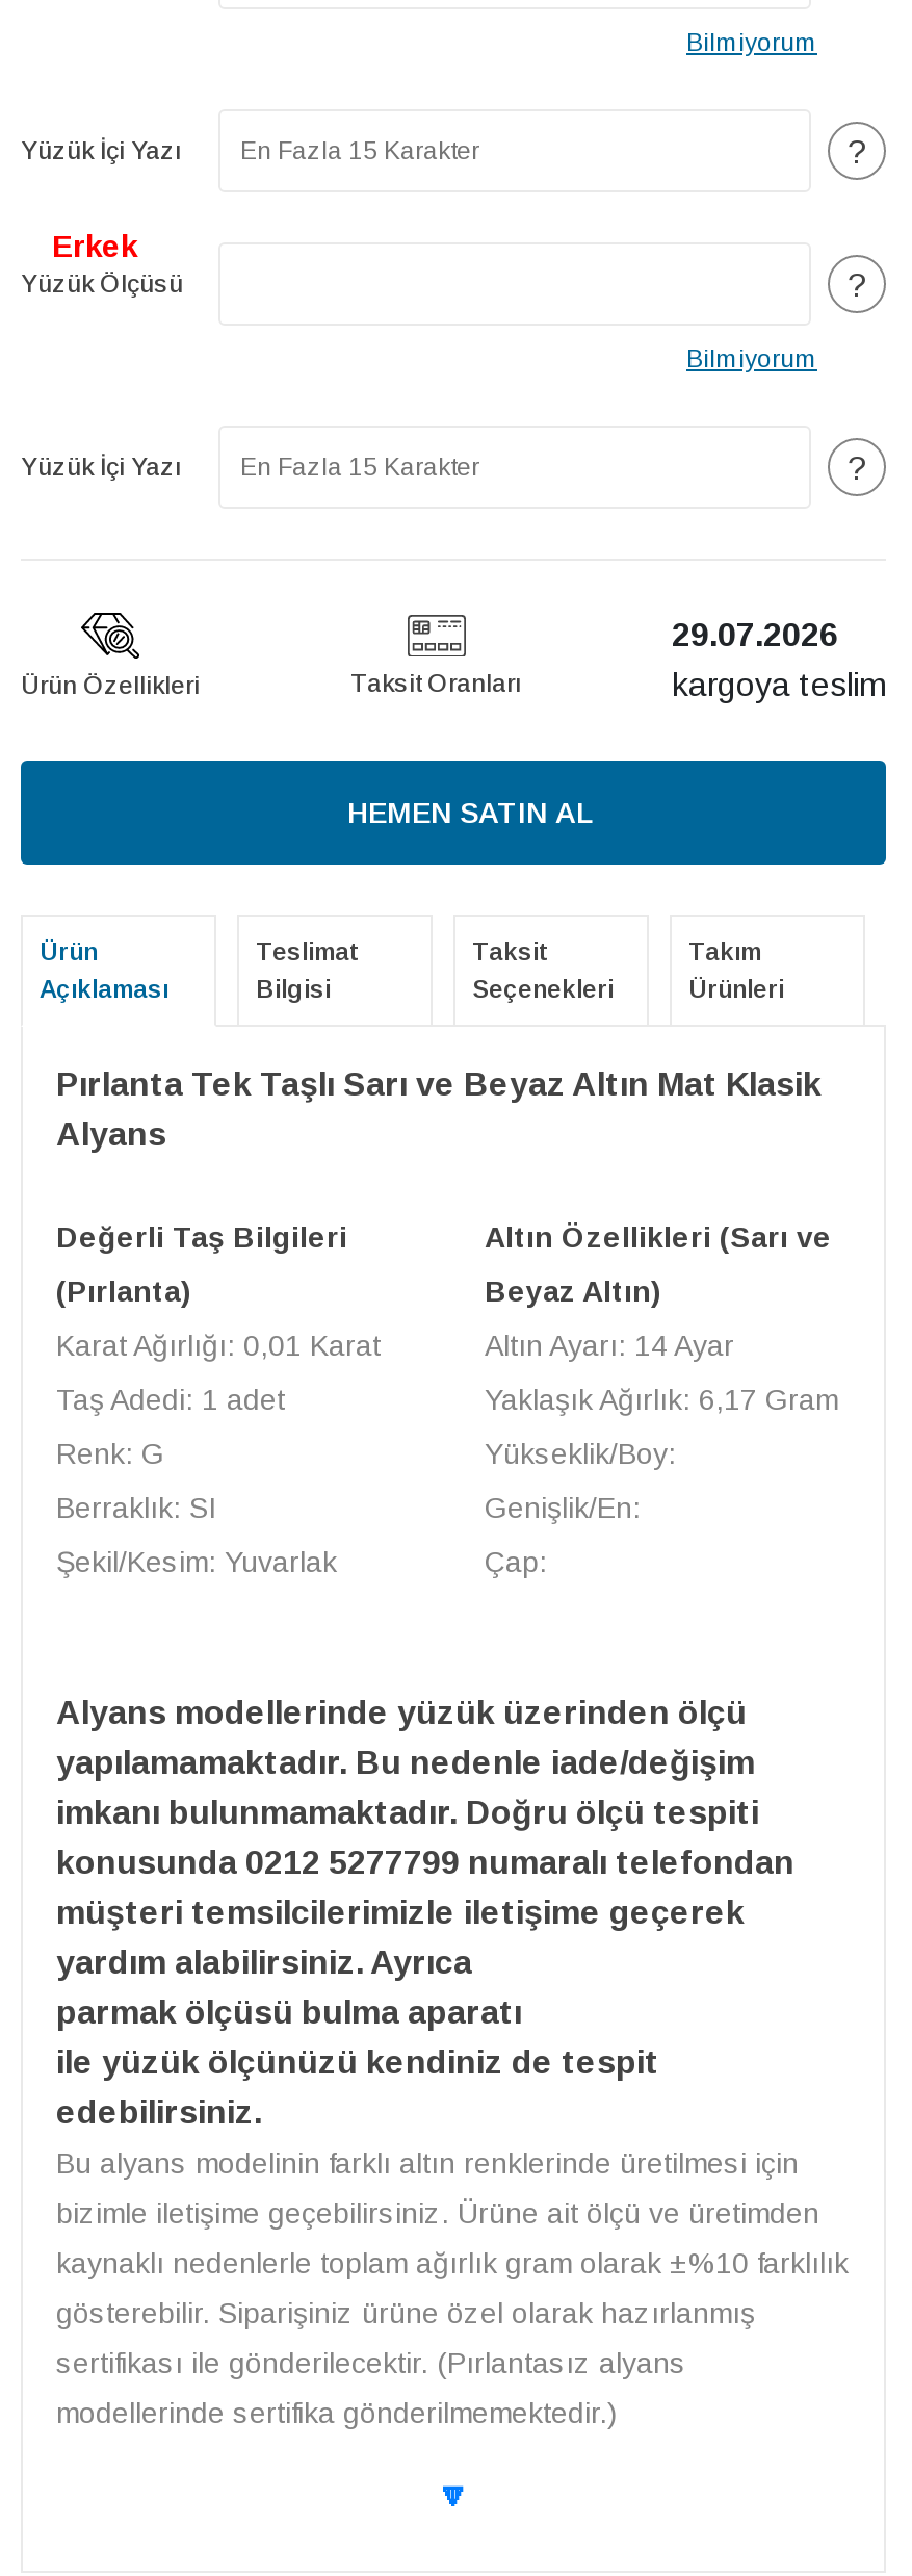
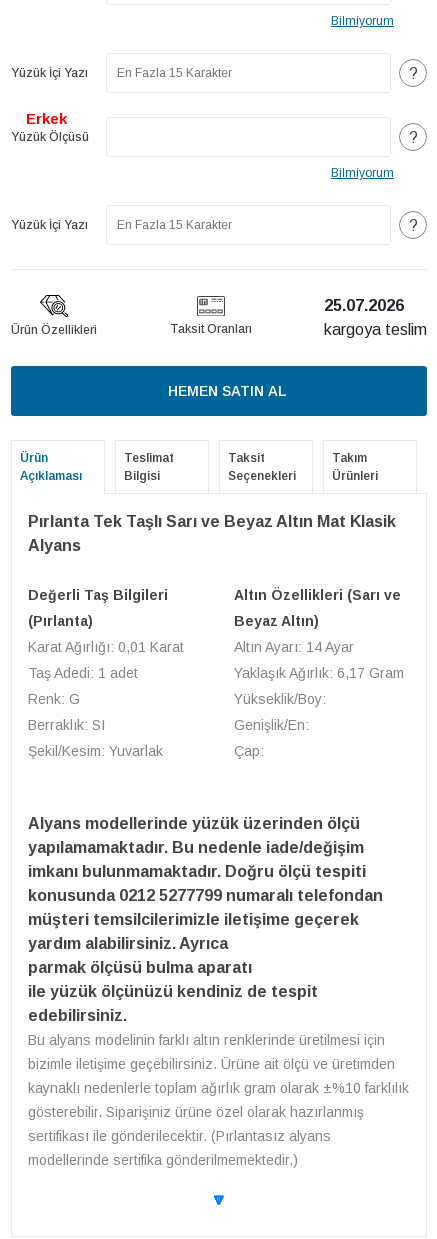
[672,617,838,652] 29.07.2026 -> [324,297,404,314] 25.07.2026

